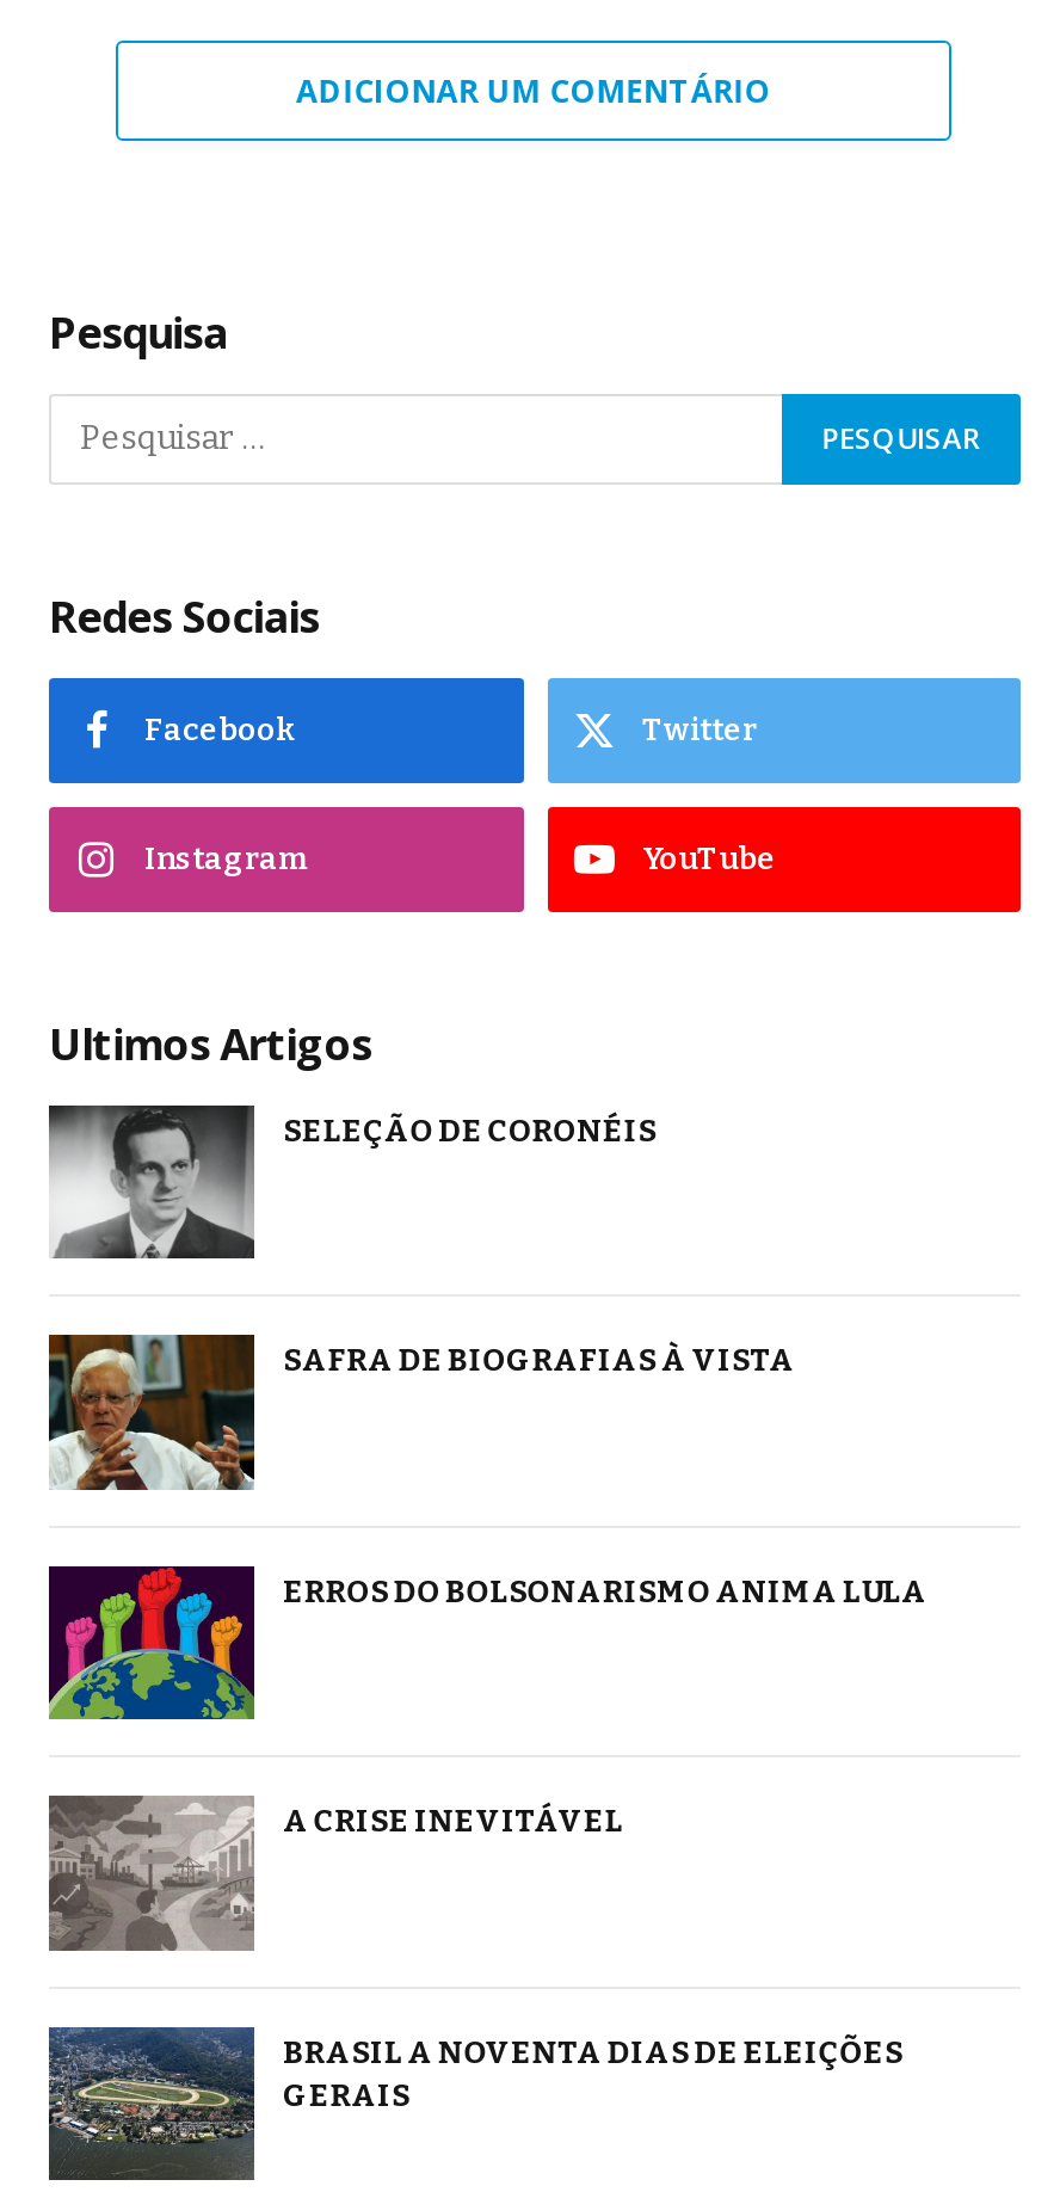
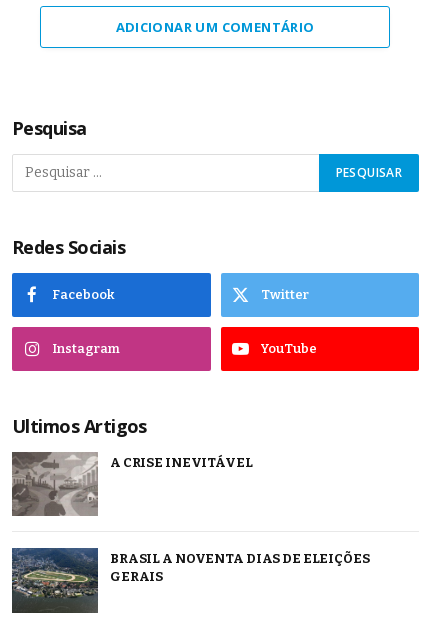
[49,1103,657,1258] [image] | SELEÇÃO DE CORONÉIS -> none
[47,1332,795,1492] [image] | SAFRA DE BIOGRAFIAS À VISTA -> none
[47,1562,927,1722] [image] | ERROS DO BOLSONARISMO ANIMA LULA -> none

